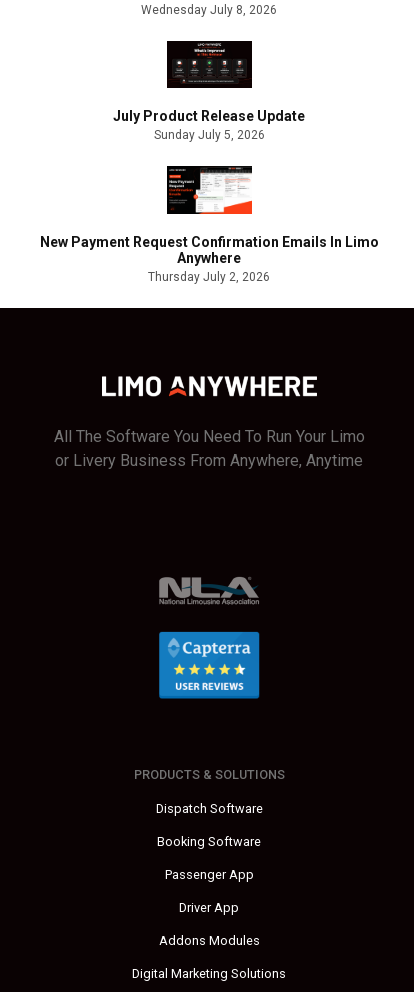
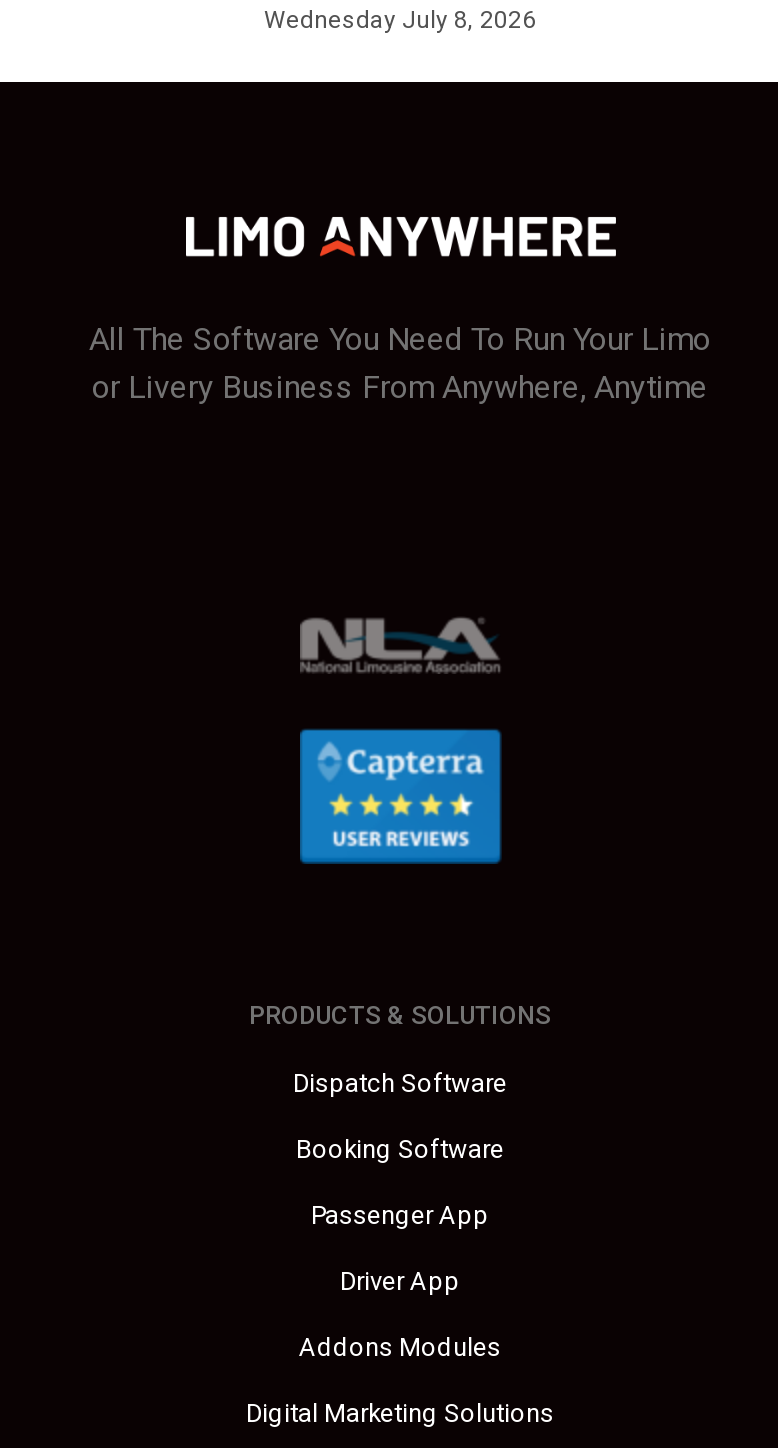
[113,41,305,142] [image] | July Product Release Update | Sunday July 5, 2026 -> none
[39,165,378,284] [image] | New Payment Request Confirmation Emails In Limo | Anywhere | Thursday July 2, 2026 -> none

